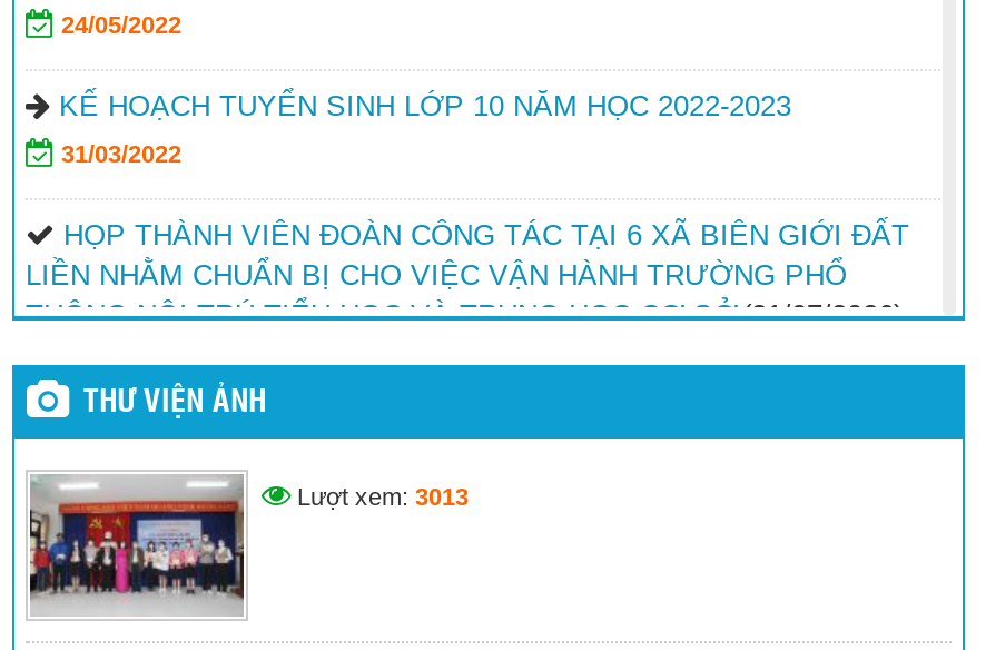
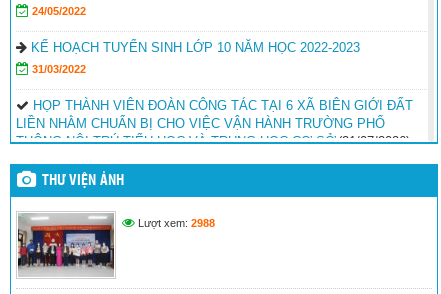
[290,482,469,509] Lượt xem: 3013 -> [135,216,215,228] Lượt xem: 2988

